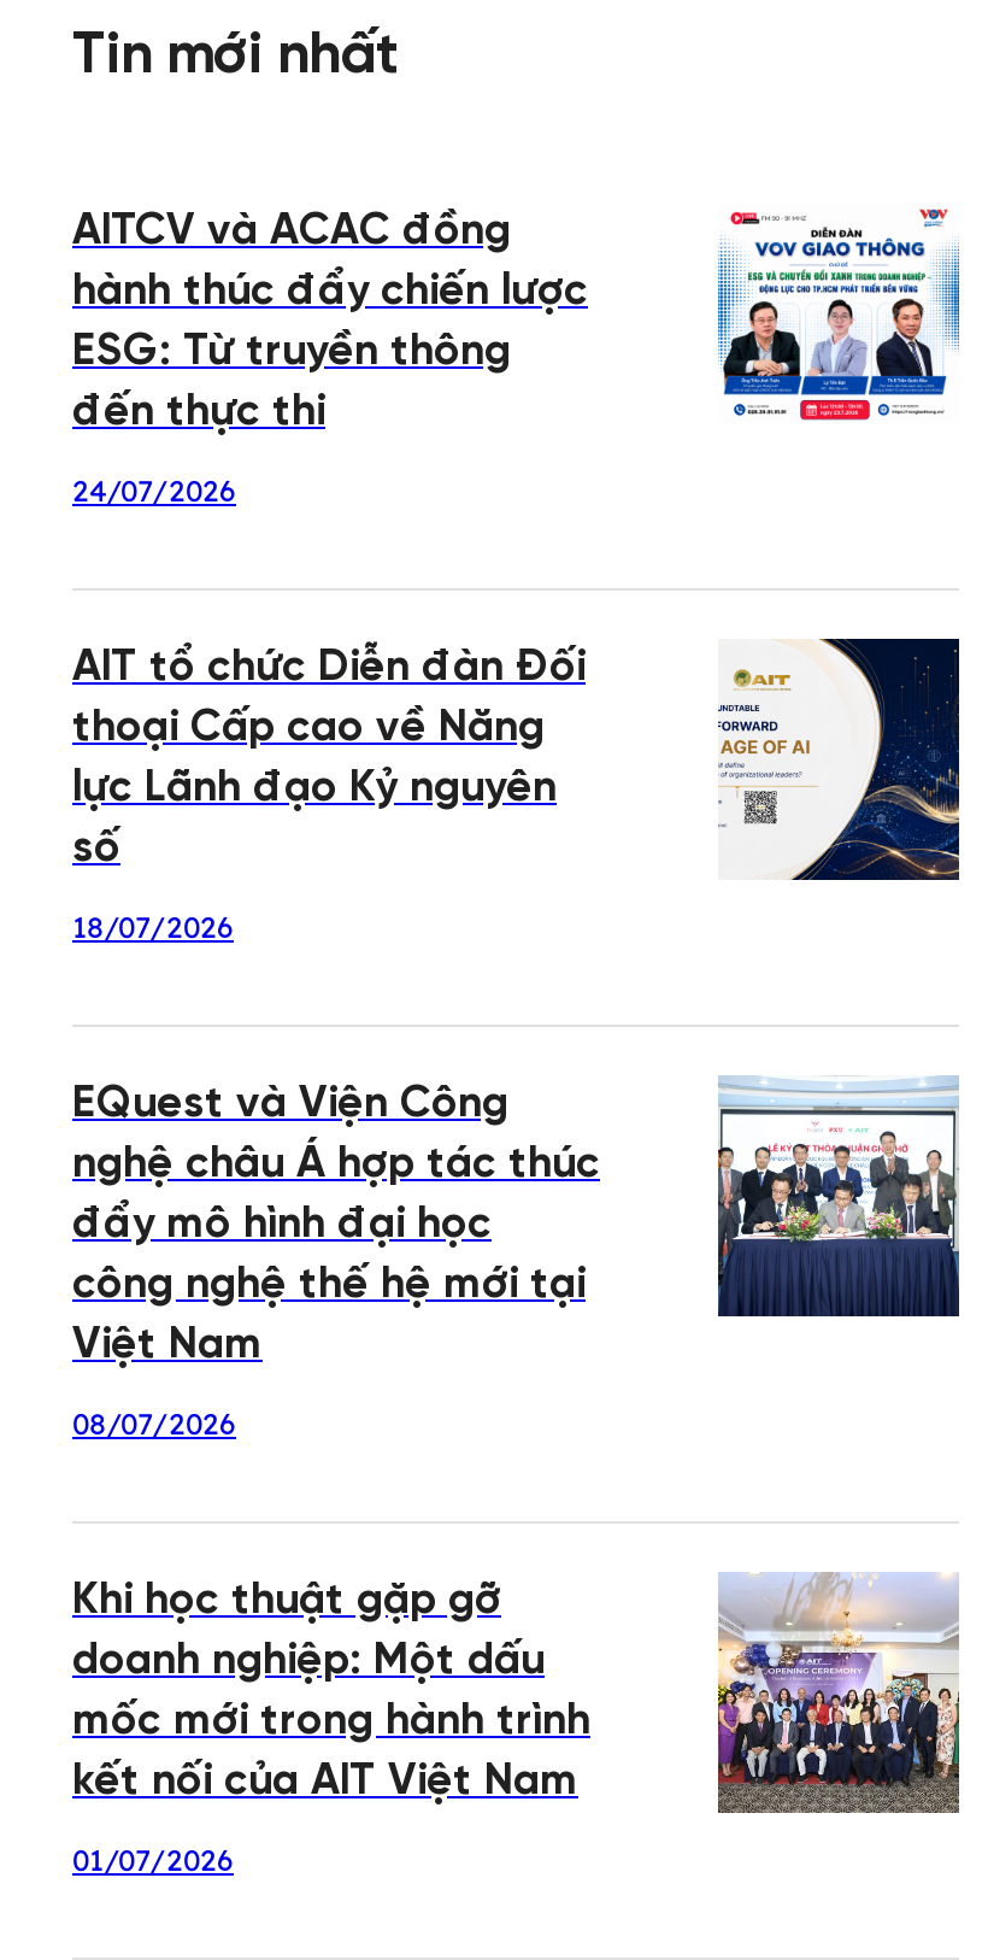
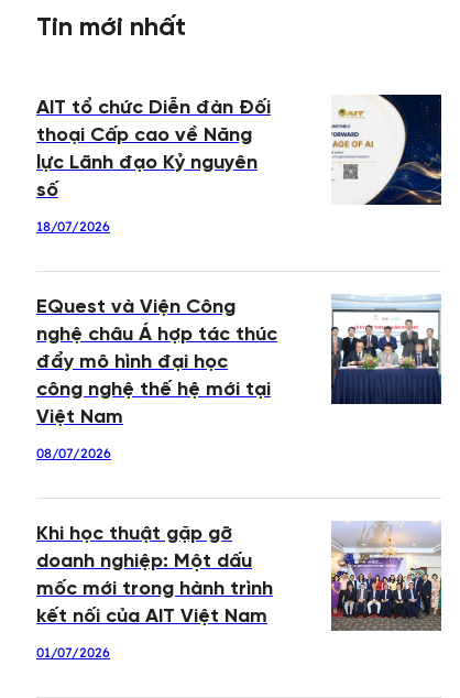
[72,210,588,509] AITCV và ACAC đồng | hành thúc đẩy chiến lược | ESG: Từ truyền thông | đến thực thi | 24/07/2026 -> none
[716,207,961,422] [image] -> none

